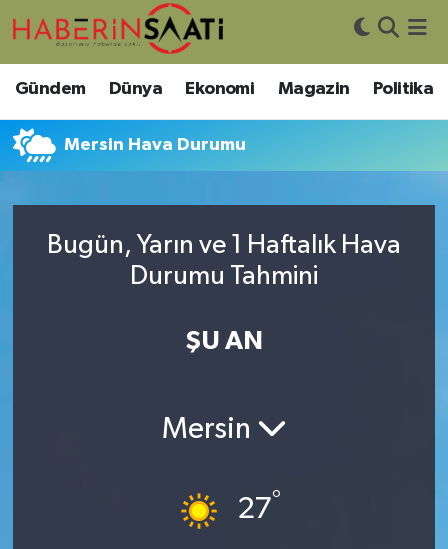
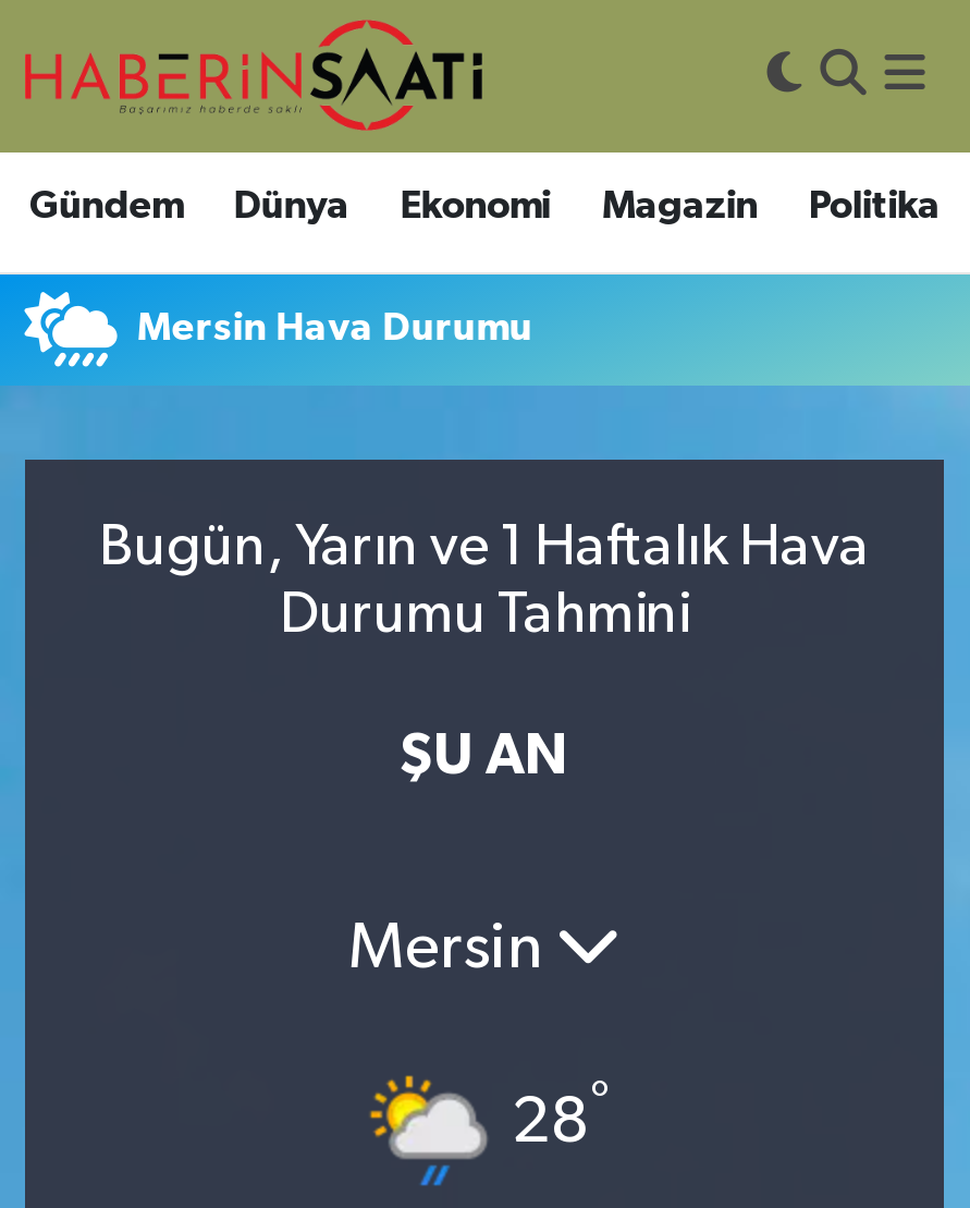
[172,488,281,538] [image] | 27° -> [369,1074,610,1187] [image] | 28°

